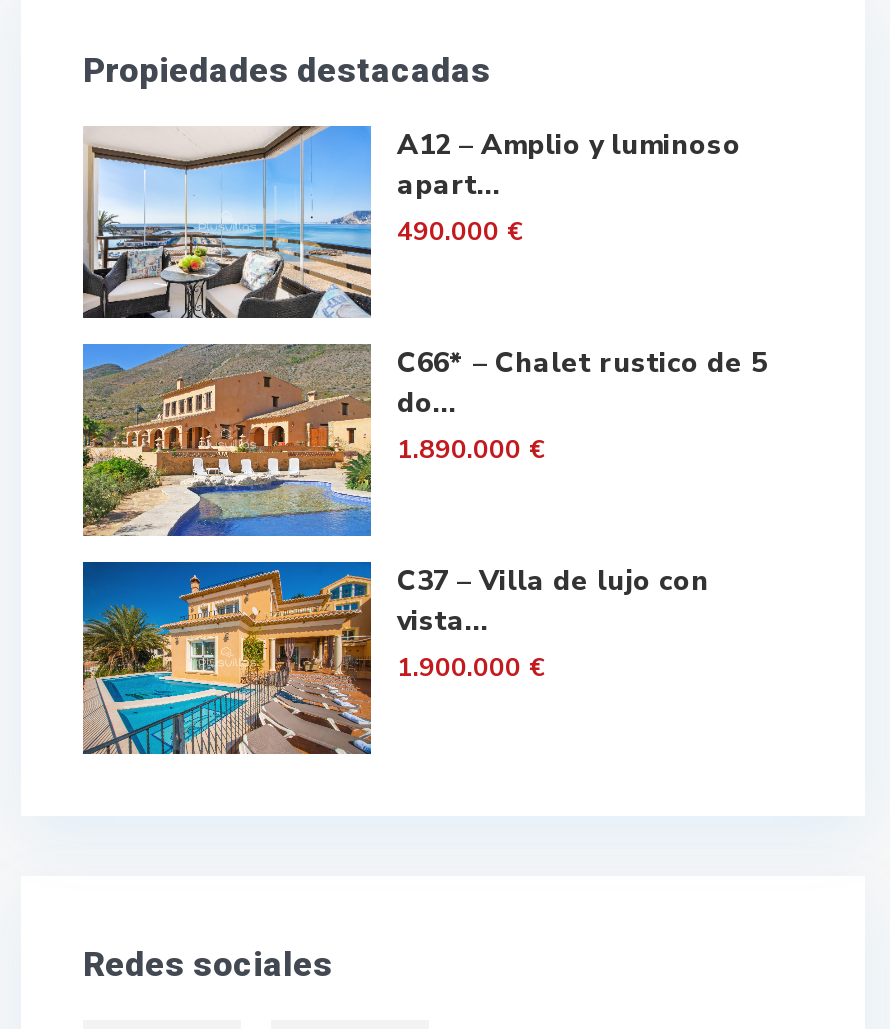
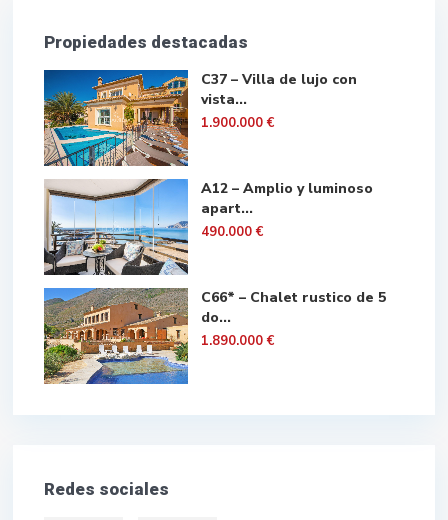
moved [81,122,767,468] -> [43,177,386,350]: [image] | A12 – Amplio y luminoso | apart... | 490.000 € | C66* – Chalet rustico de 5 | do... | 1.890.000 €
moved [81,560,709,756] -> [43,69,357,167]: [image] | C37 – Villa de lujo con | vista... | 1.900.000 €

